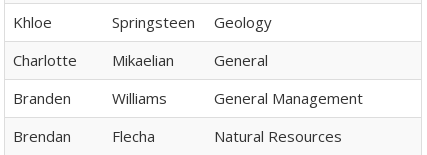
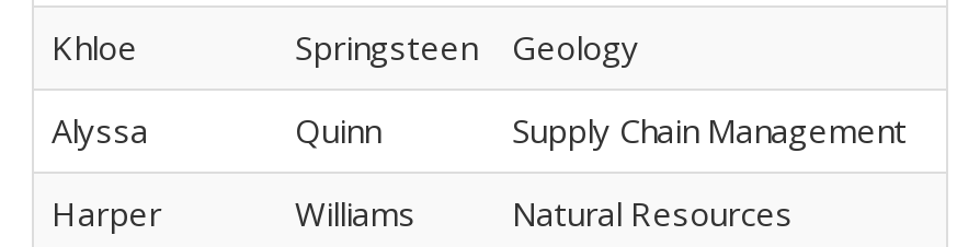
[13,50,268,70] Charlotte | Mikaelian | General -> [52,108,907,151] Alyssa | Quinn | Supply Chain Management
[13,88,71,108] Branden -> [52,191,161,234] Harper
[13,88,363,146] General Management | Brendan | Flecha -> none

